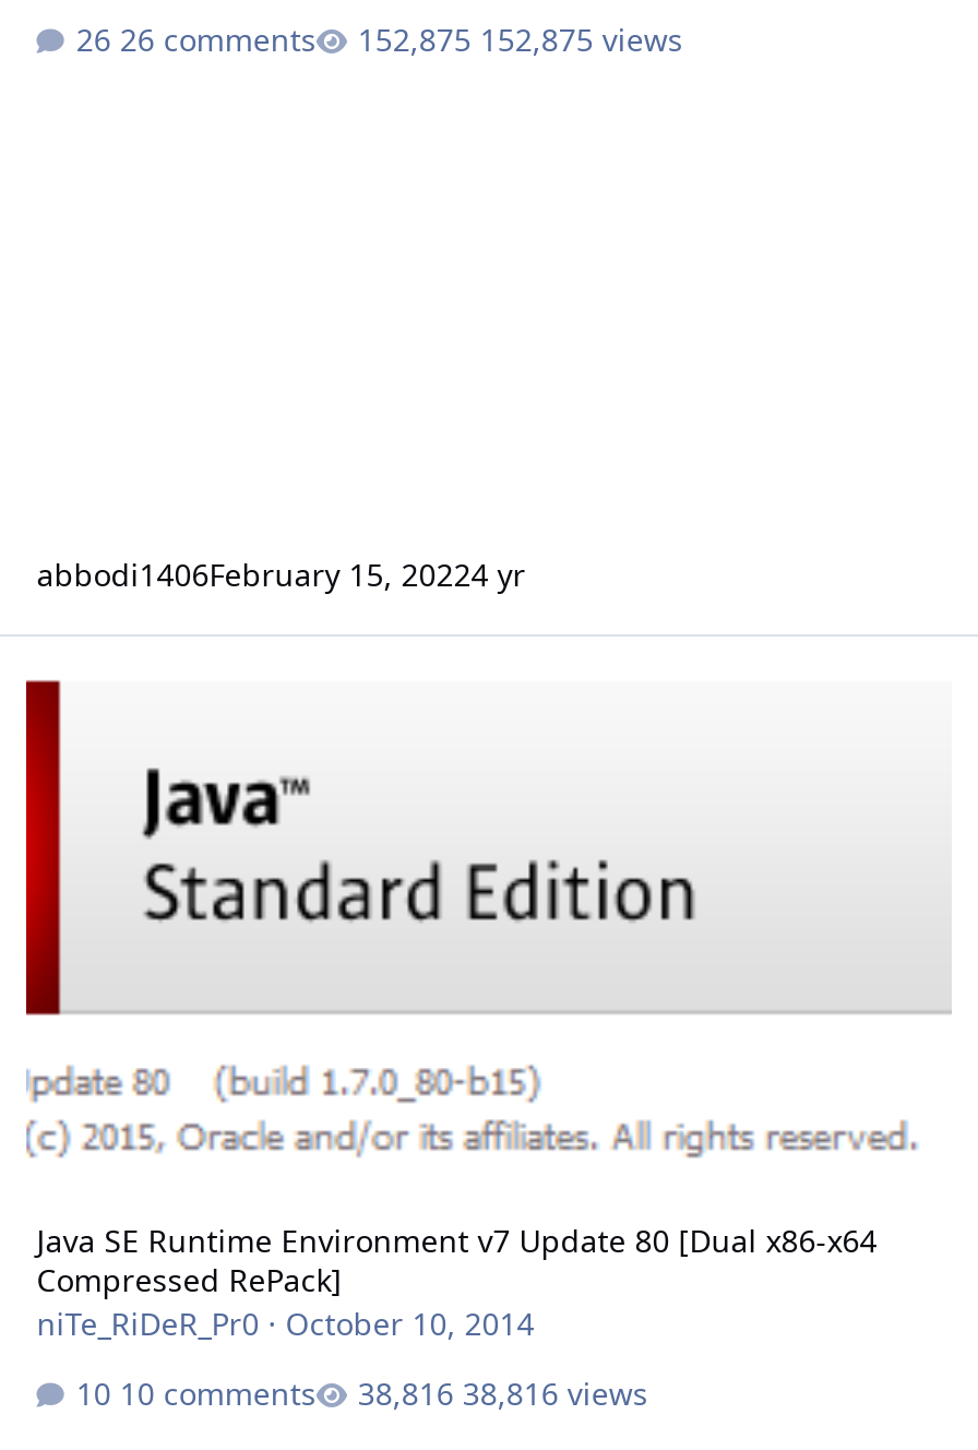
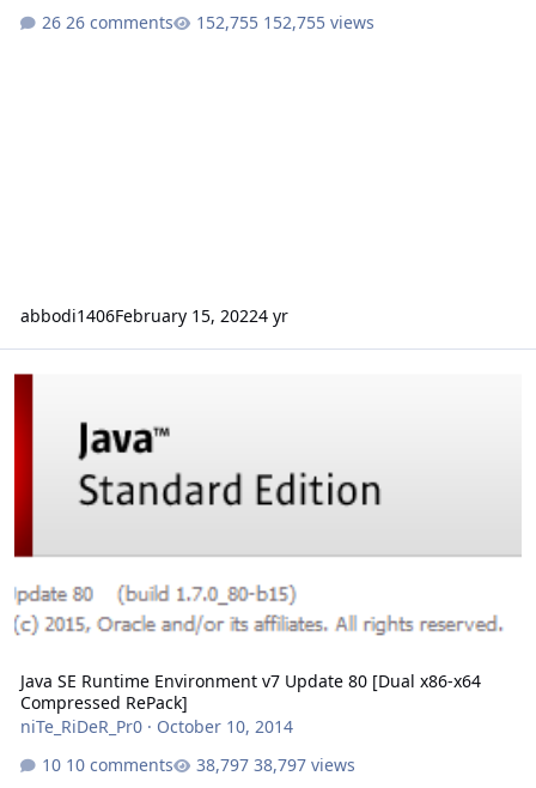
[480,19,683,60] 152,875 views -> [263,11,374,34] 152,755 views
[463,1372,648,1414] 38,816 views -> [254,753,355,776] 38,797 views

